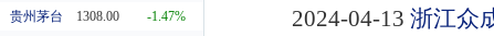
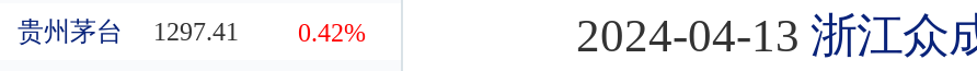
[76,9,119,24] 1308.00 -> [153,16,239,47] 1297.41
[147,9,186,24] -1.47% -> [298,17,366,47] 0.42%

